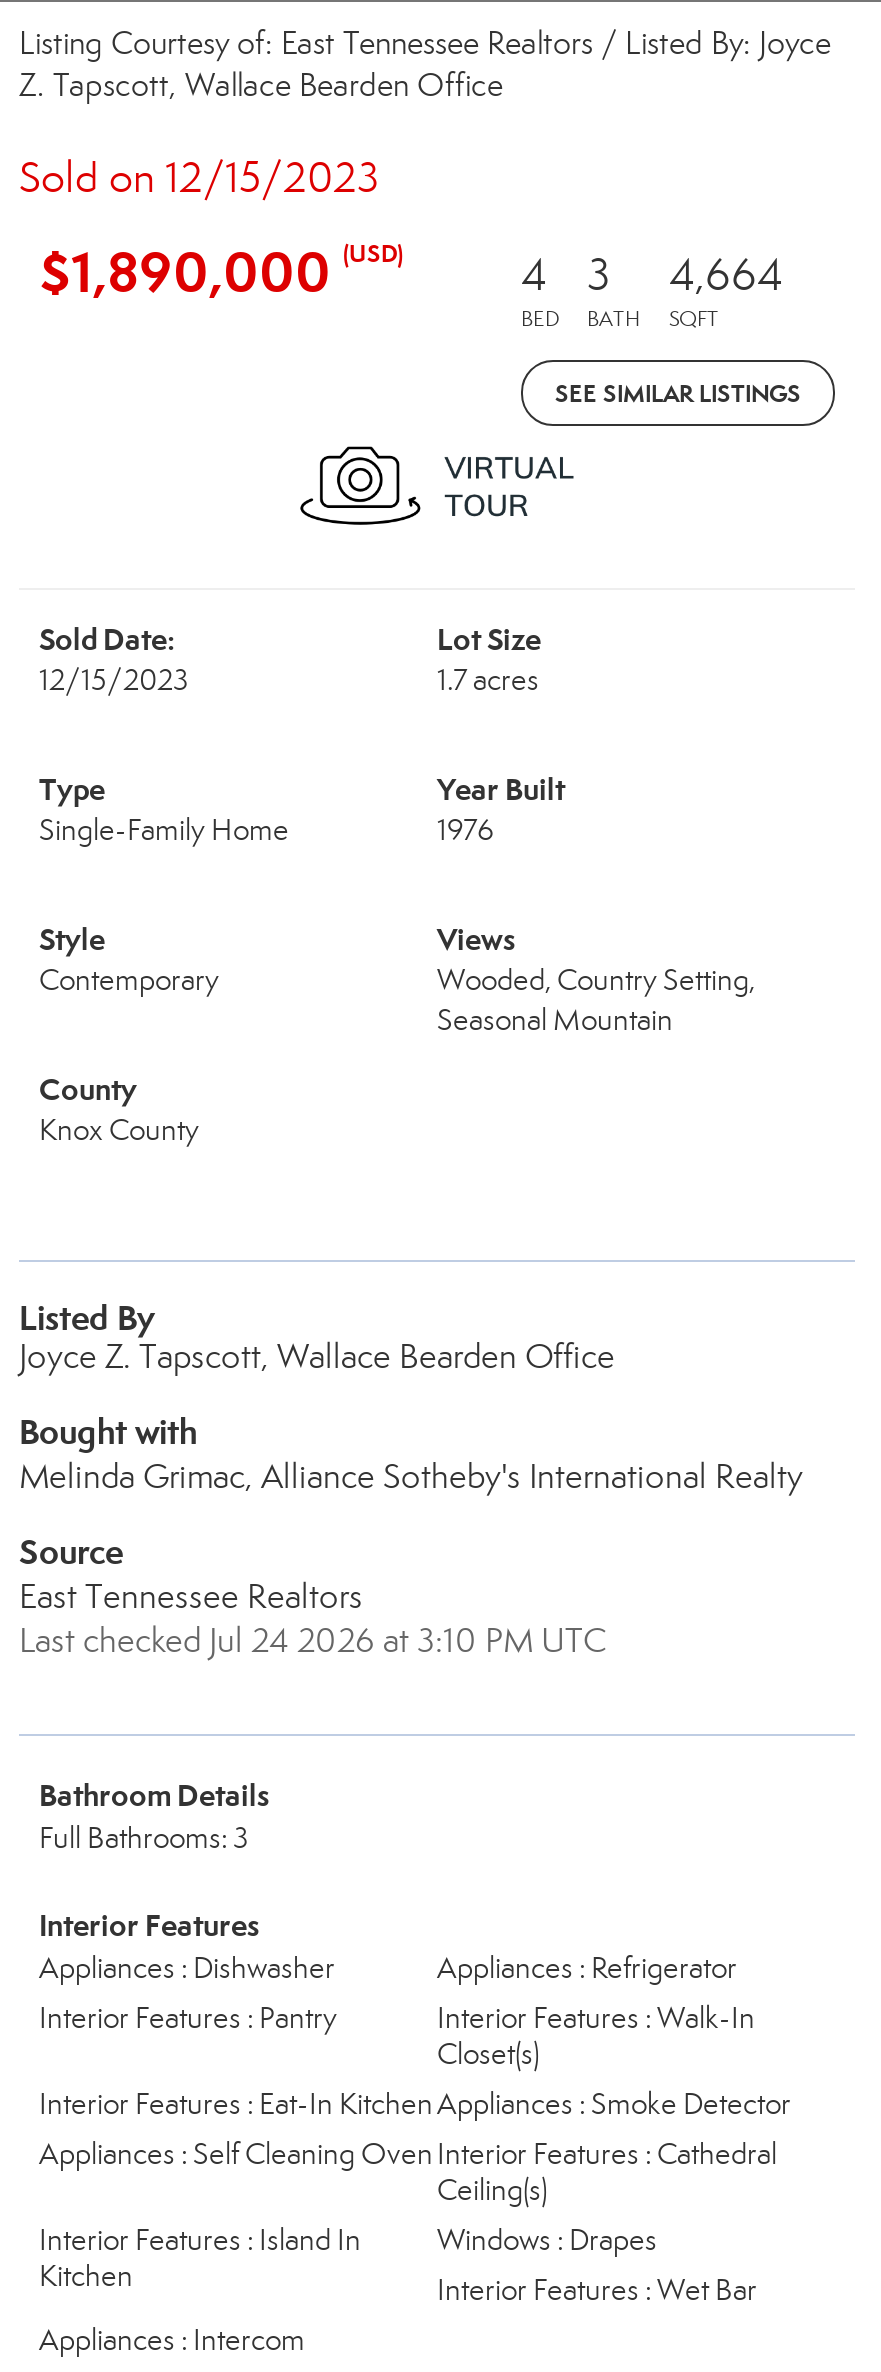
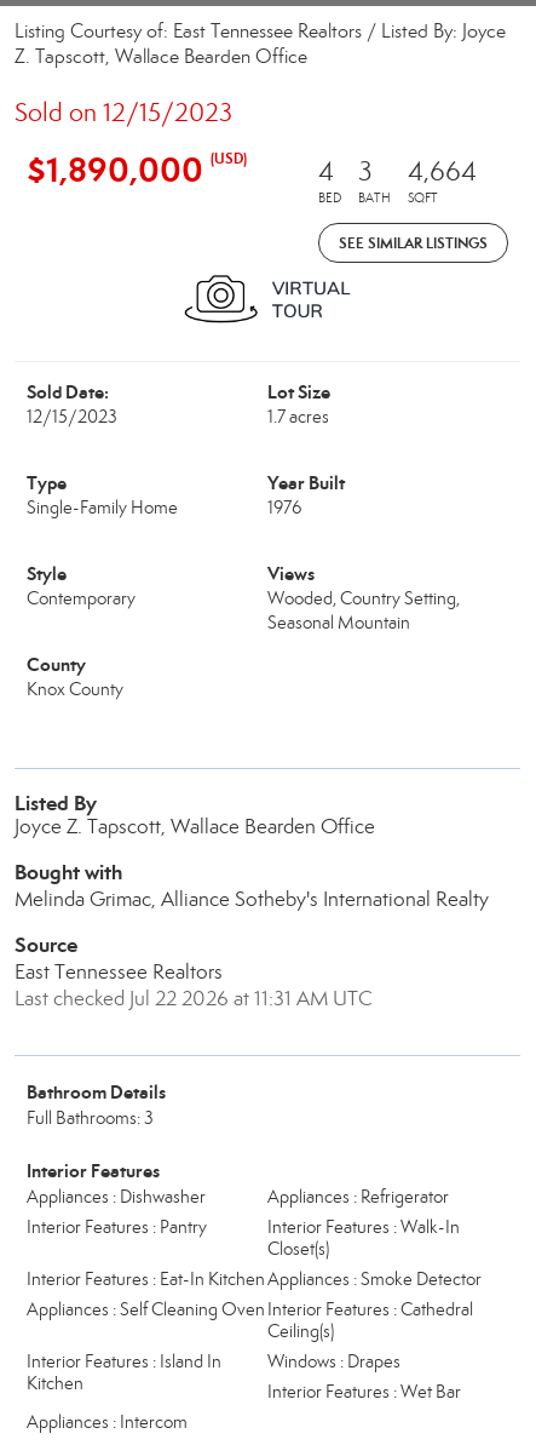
[19,1620,607,1662] Last checked Jul 24 2026 at 3:10 PM UTC -> [15,986,373,1011] Last checked Jul 22 2026 at 11:31 AM UTC

